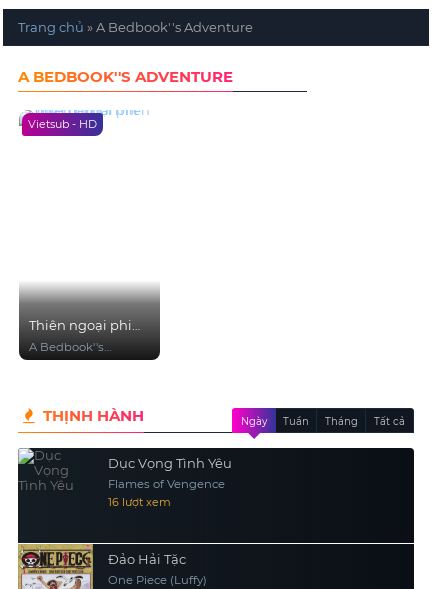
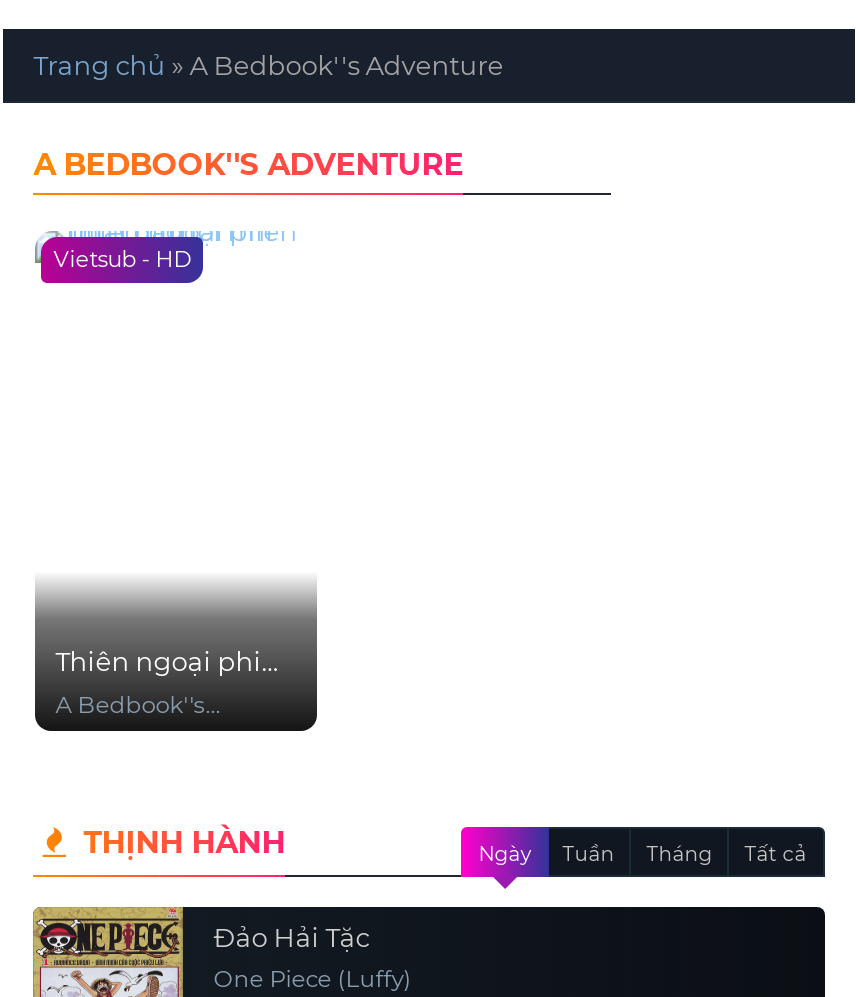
[17,447,414,544] [image] | Dục Vọng Tình Yêu | Flames of Vengence | 16 lượt xem -> none

